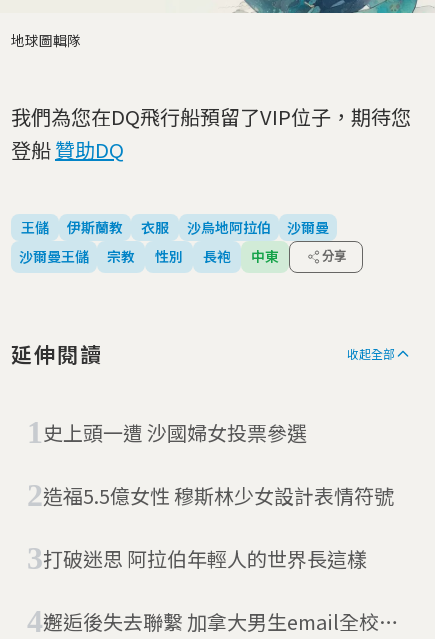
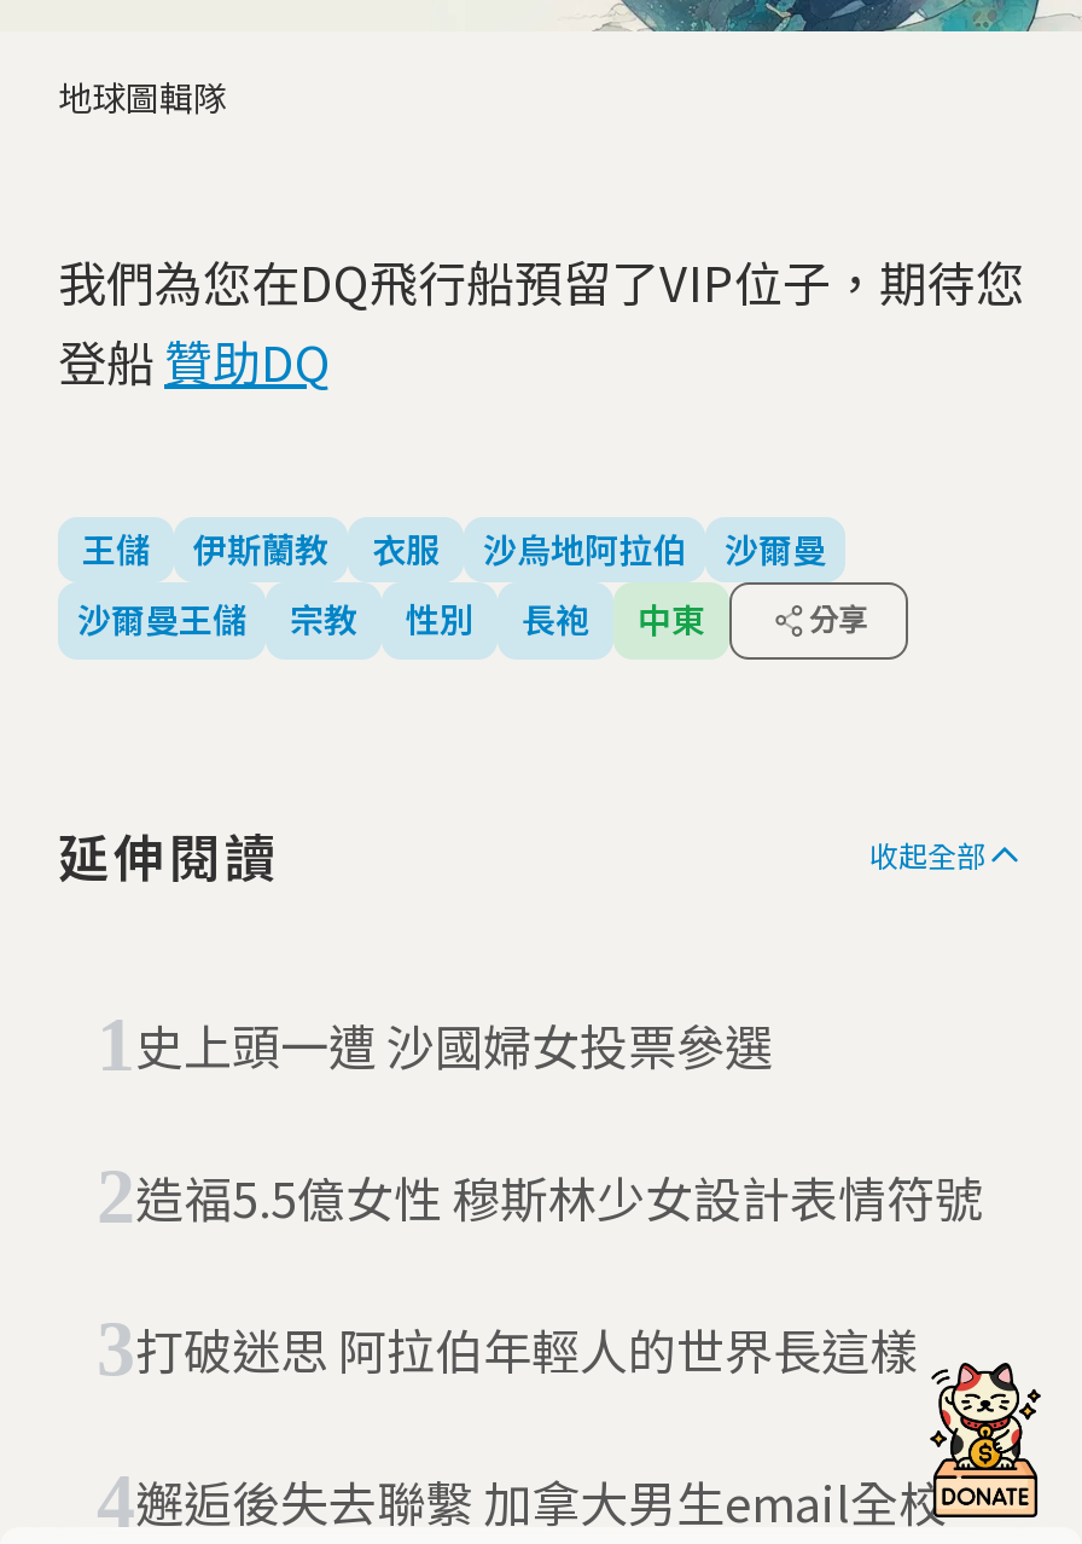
none -> [927,1360,1043,1520] [image]

